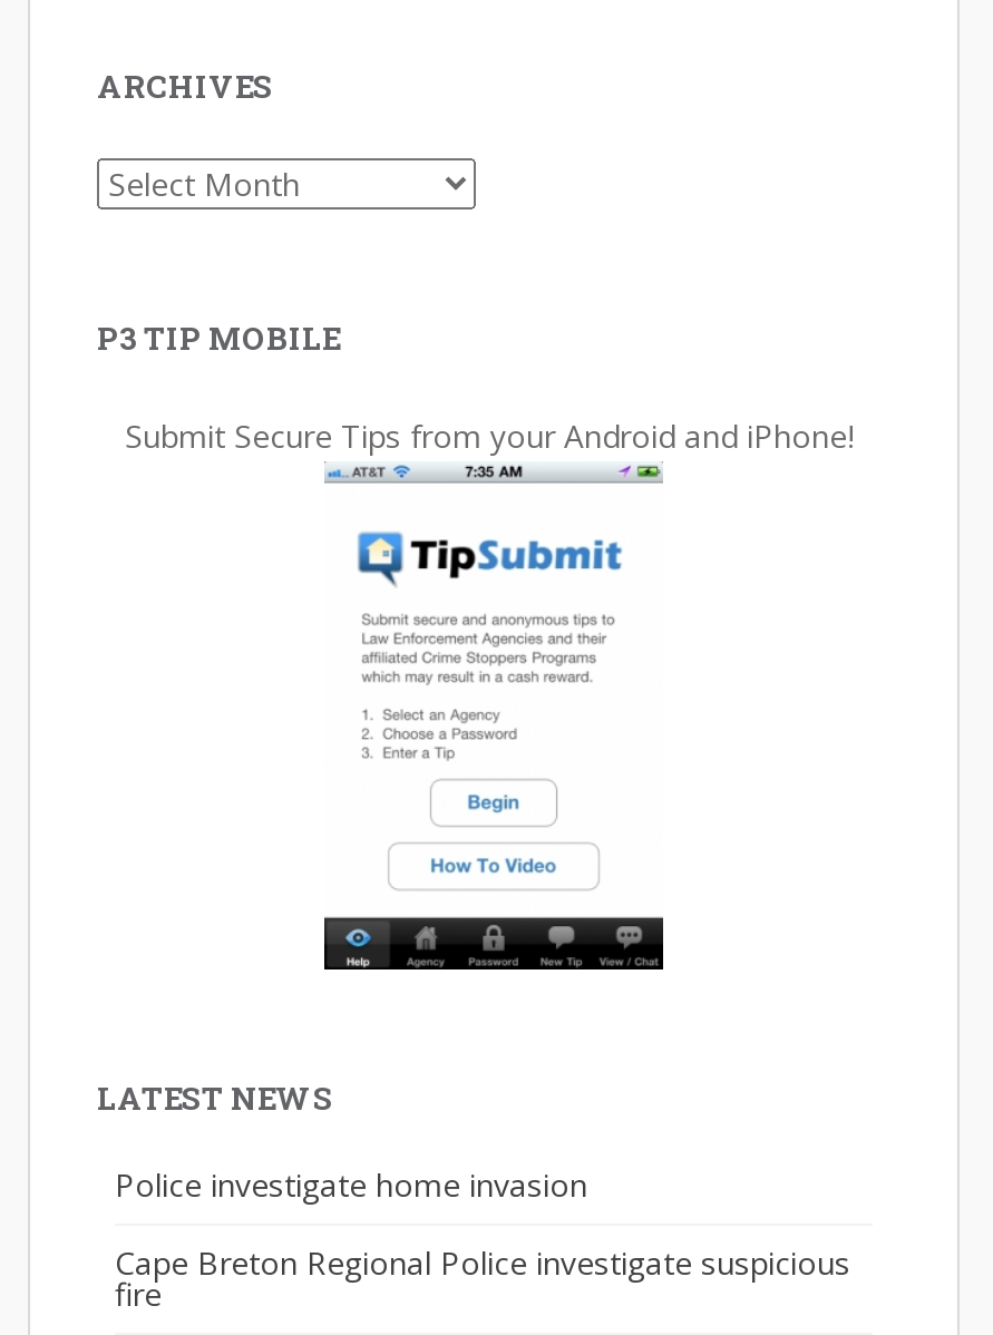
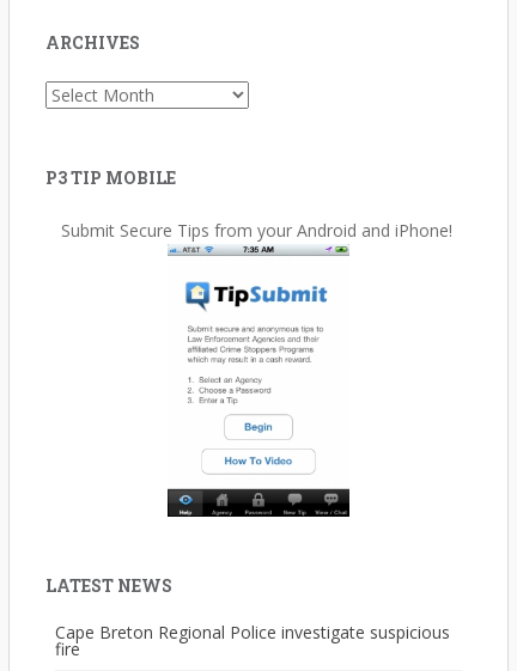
[115,1164,587,1206] Police investigate home invasion -> none

